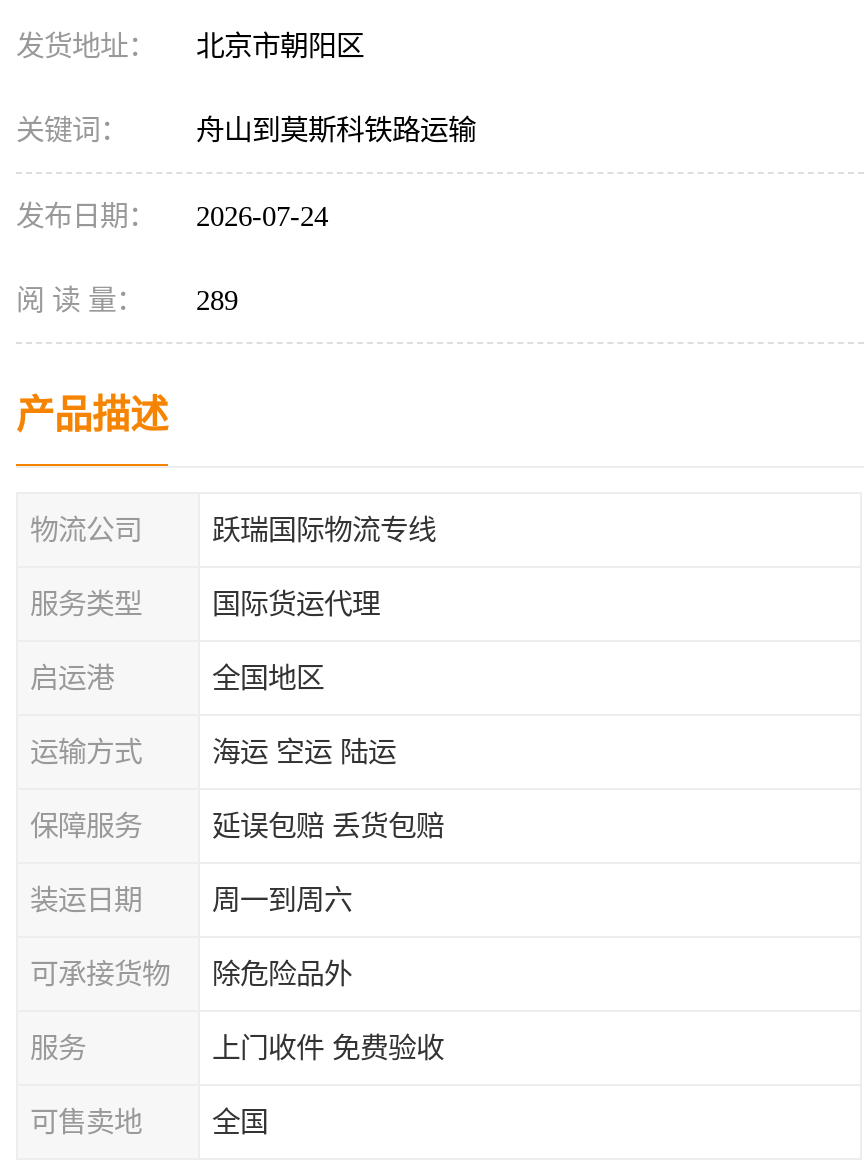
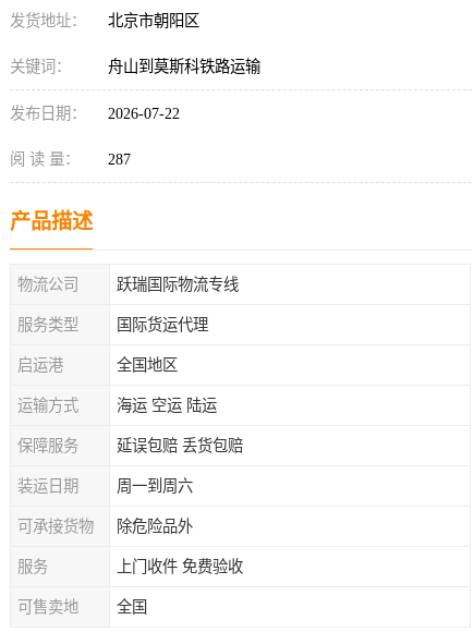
[16,200,328,232] 发布日期： 2026-07-24 -> [10,105,180,122] 发布日期： 2026-07-22
[16,284,238,316] 阅 读 量： 289 -> [10,150,131,168] 阅 读 量： 287

